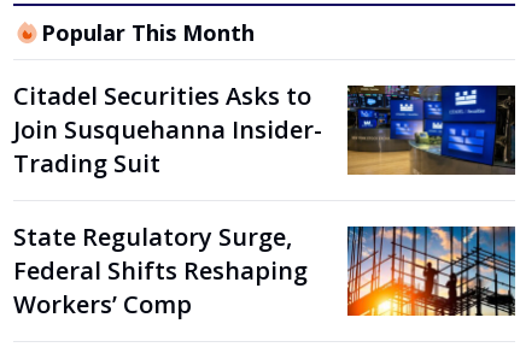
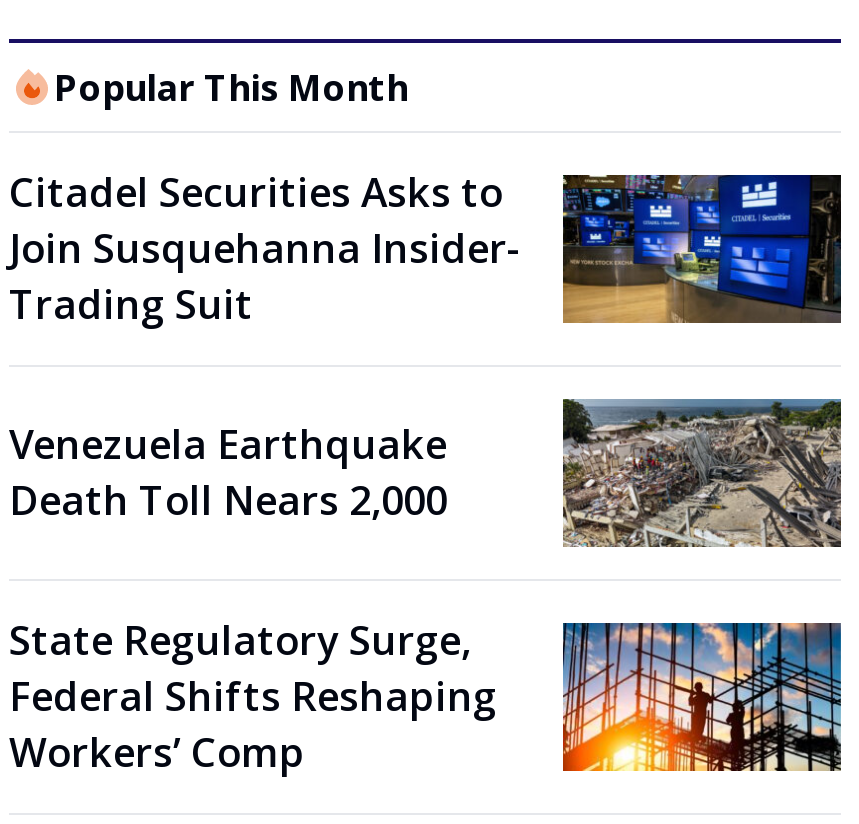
none -> [9,417,447,527] Venezuela Earthquake | Death Toll Nears 2,000
none -> [563,397,843,551] [image]

